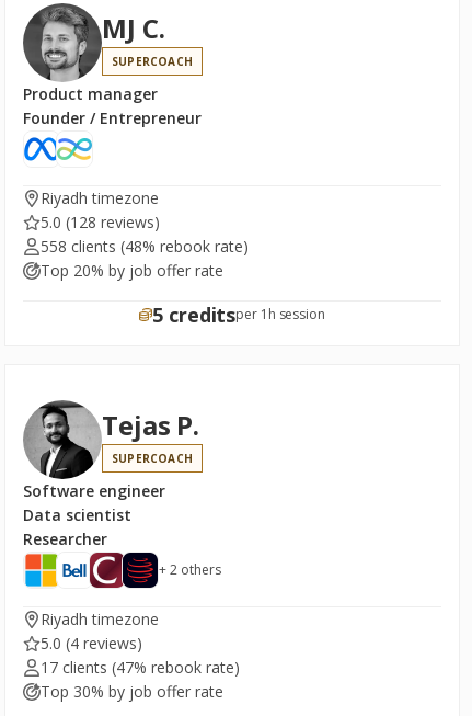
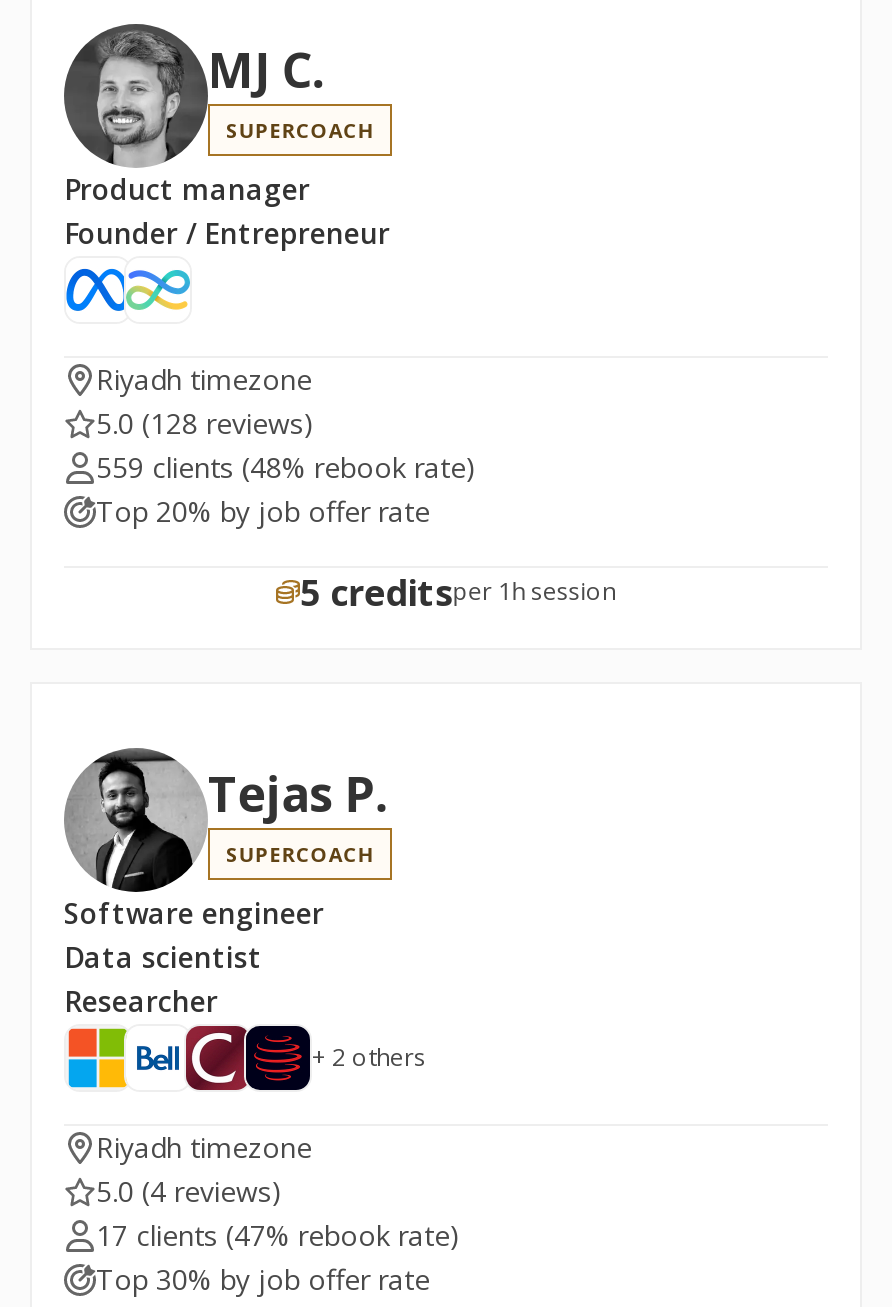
[41,236,249,257] 558 clients (48% rebook rate) -> [96,448,476,486] 559 clients (48% rebook rate)

